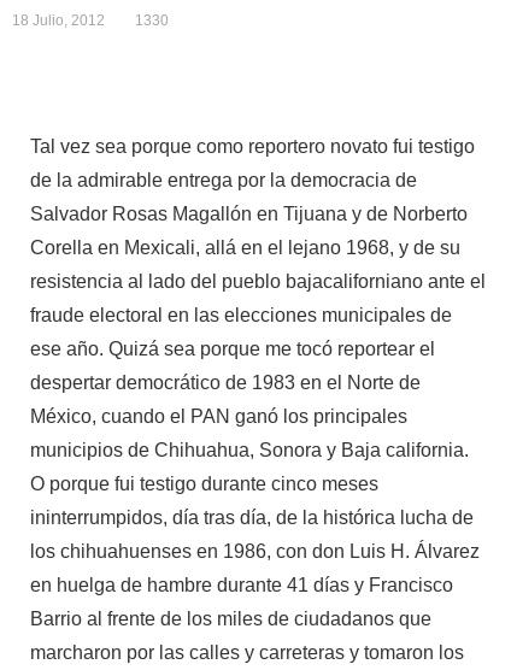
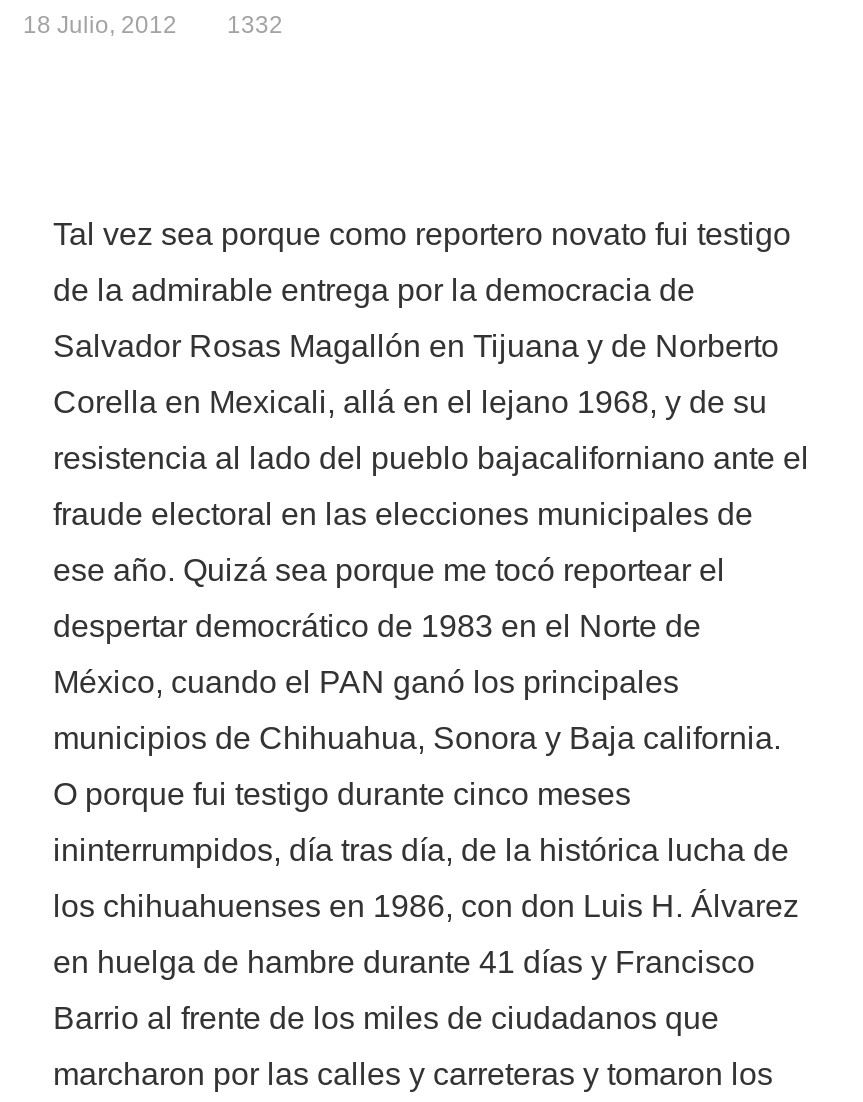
[12,12,169,29] 18 Julio, 2012 1330 -> [23,11,283,39] 18 Julio, 2012 1332

